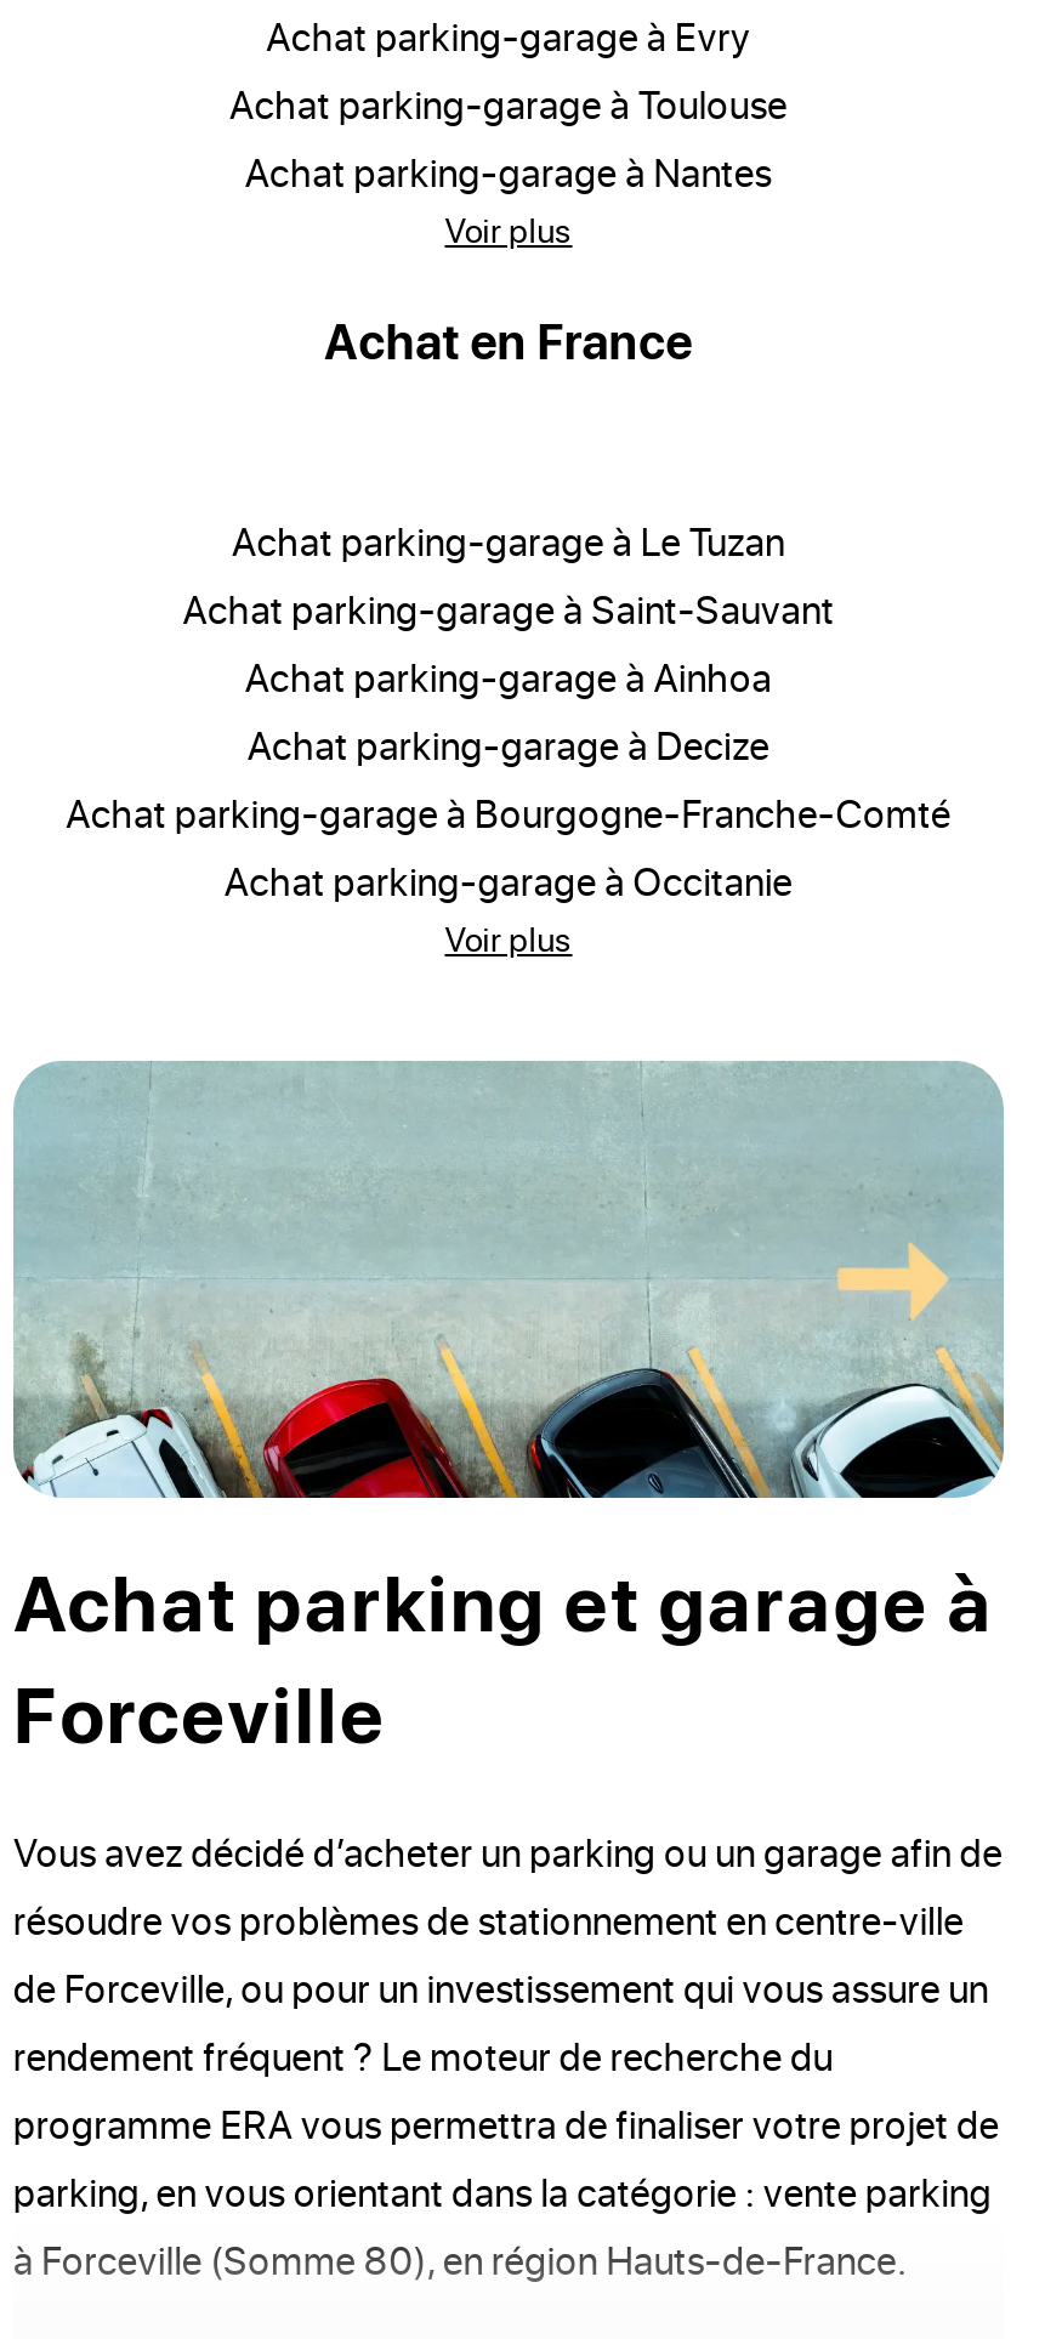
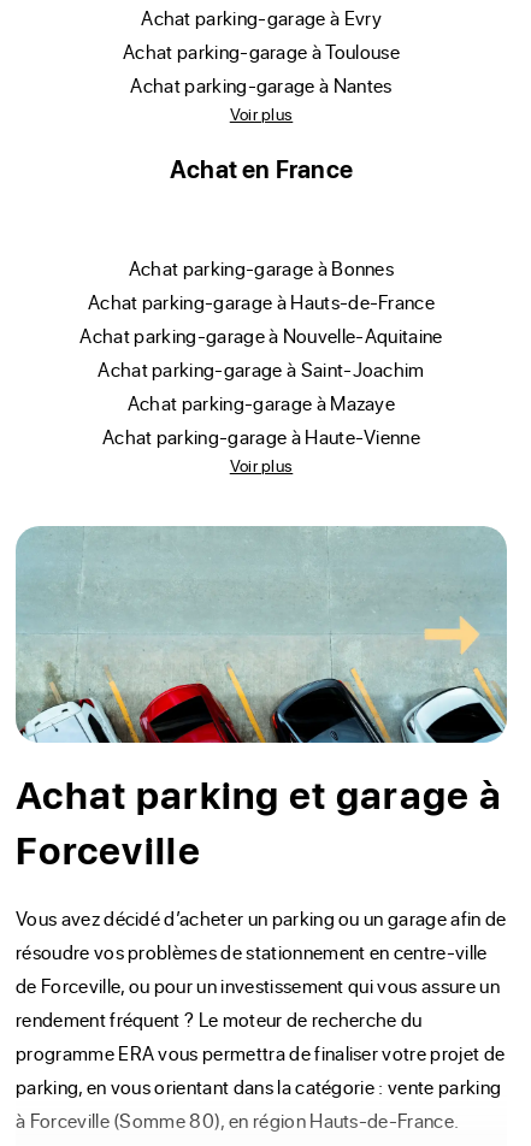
[91,515,951,905] achat parking-garage à Le Tuzan | achat parking-garage à Saint-Sauvant | achat parking-garage à Ainhoa | achat parking-garage à Decize | achat parking-garage à Bourgogne-Franche-Comté | achat parking-garage à Occitanie -> [92,255,443,449] achat parking-garage à Bonnes | achat parking-garage à Hauts-de-France | achat parking-garage à Nouvelle-Aquitaine | achat parking-garage à Saint-Joachim | achat parking-garage à Mazaye | achat parking-garage à Haute-Vienne

